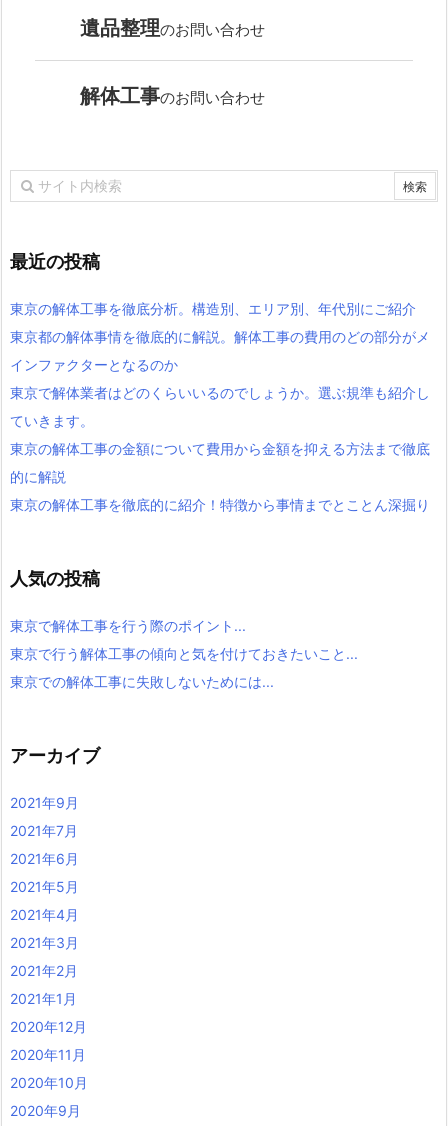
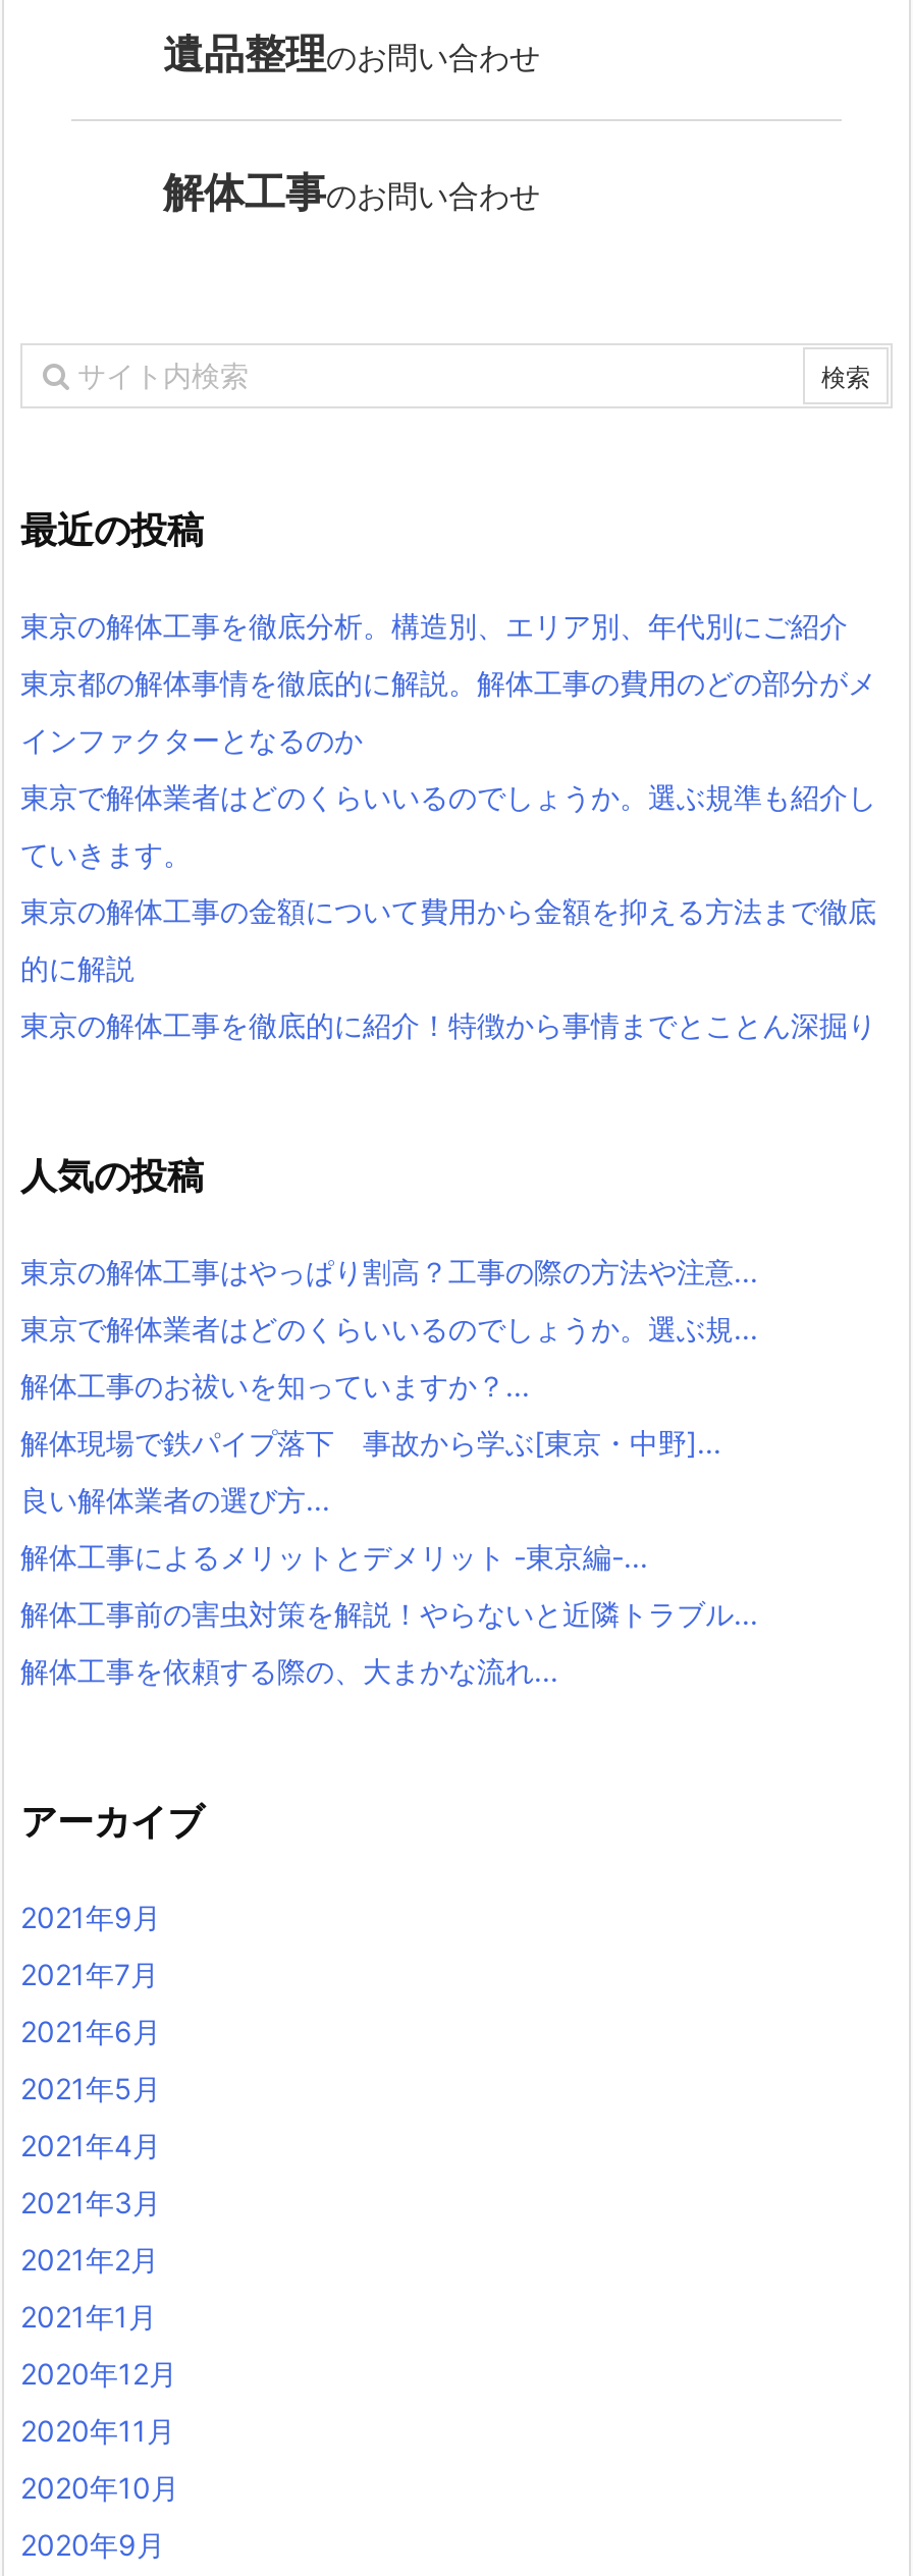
[10,617,358,690] 東京で解体工事を行う際のポイント... | 東京で行う解体工事の傾向と気を付けておきたいこと... | 東京での解体工事に失敗しないためには... -> [20,1254,758,1688] 東京の解体工事はやっぱり割高？工事の際の方法や注意... | 東京で解体業者はどのくらいいるのでしょうか。選ぶ規... | 解体工事のお祓いを知っていますか？... | 解体現場で鉄パイプ落下 事故から学ぶ[東京・中野]... | 良い解体業者の選び方... | 解体工事によるメリットとデメリット -東京編-... | 解体工事前の害虫対策を解説！やらないと近隣トラブル... | 解体工事を依頼する際の、大まかな流れ...

